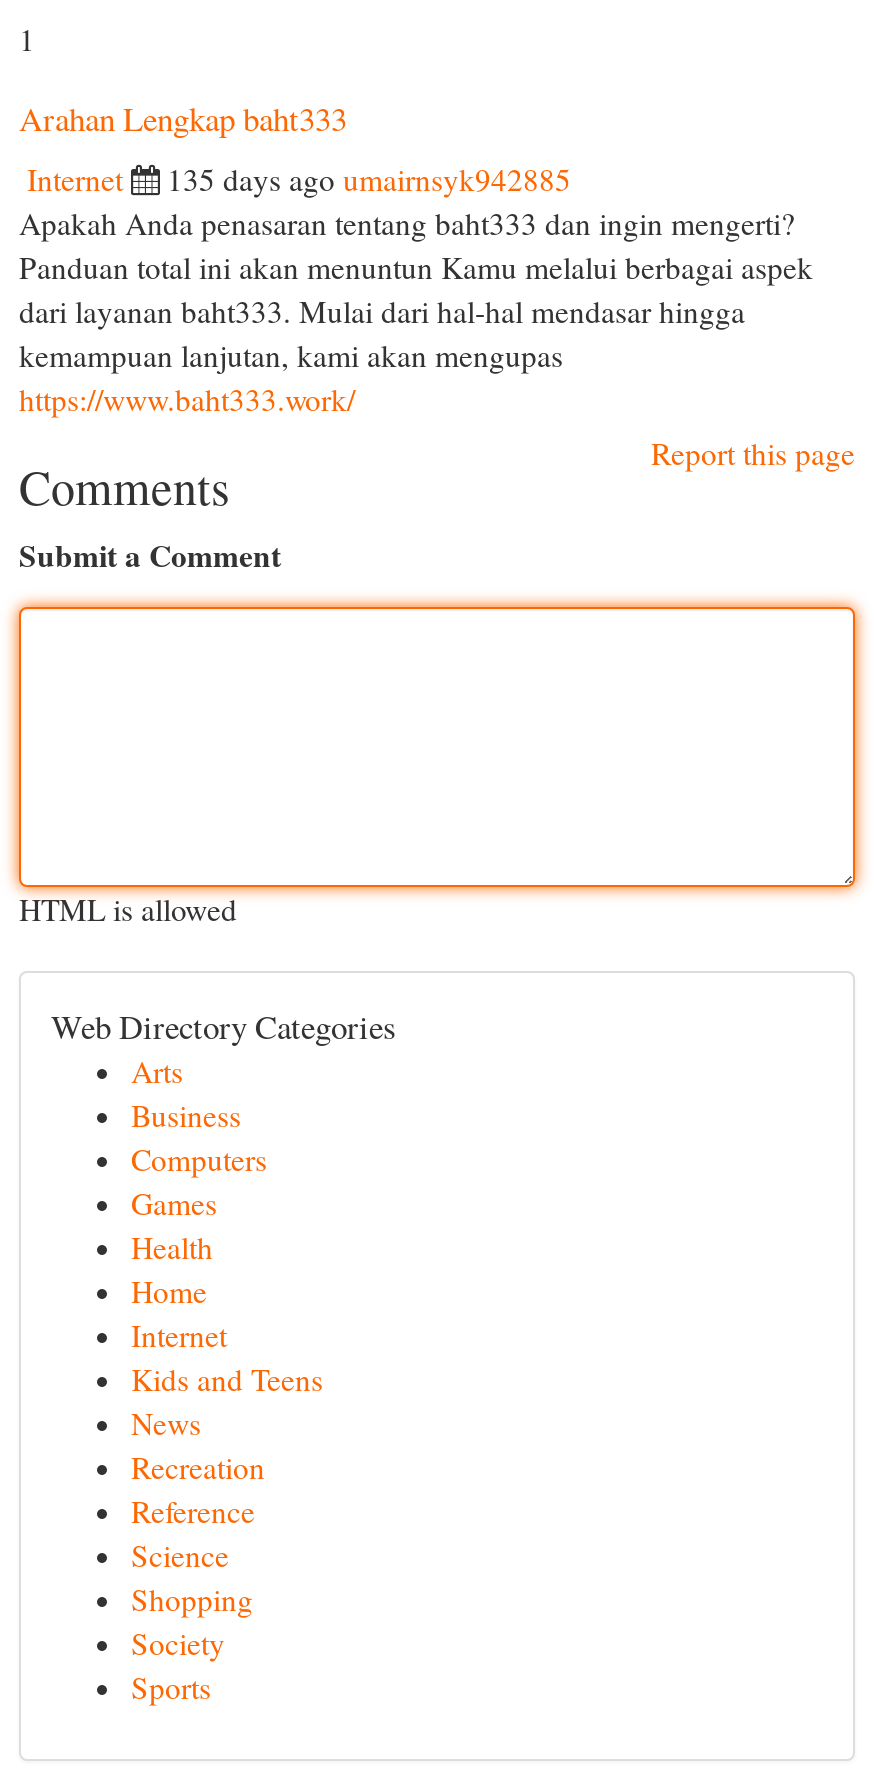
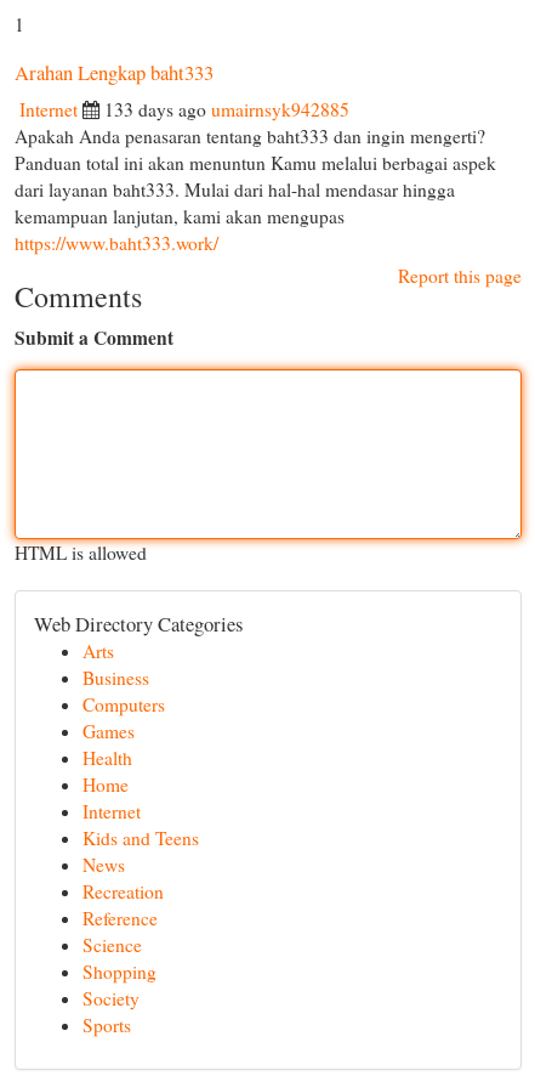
[167,159,571,199] 135 days ago umairnsyk942885 -> [104,97,349,121] 133 days ago umairnsyk942885

